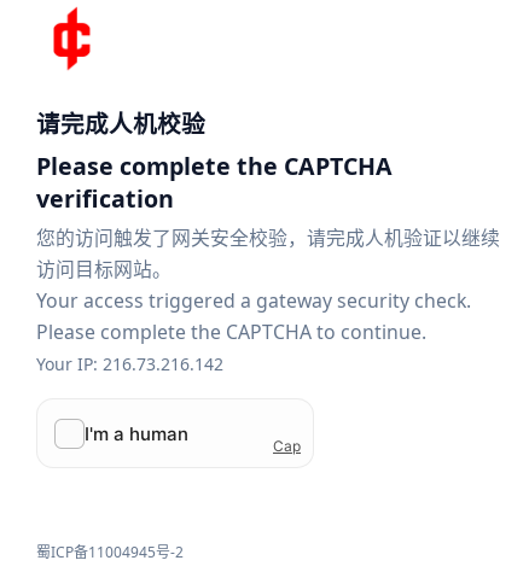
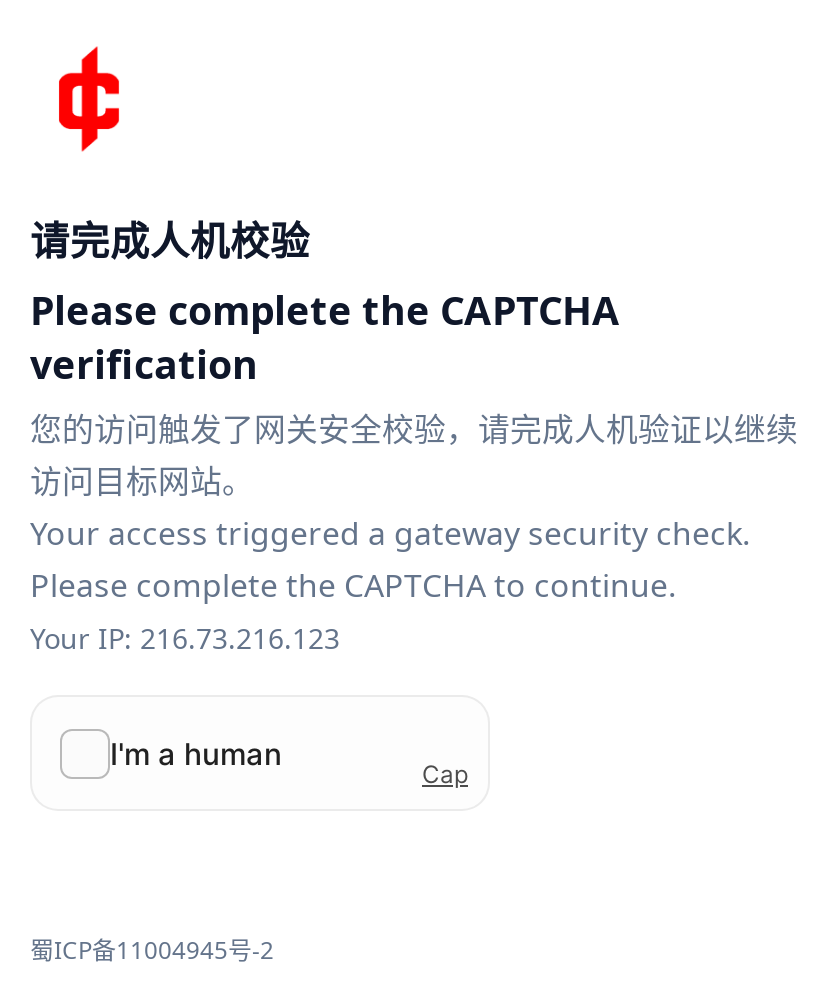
[36,352,223,375] Your IP: 216.73.216.142 -> [30,619,340,657] Your IP: 216.73.216.123

